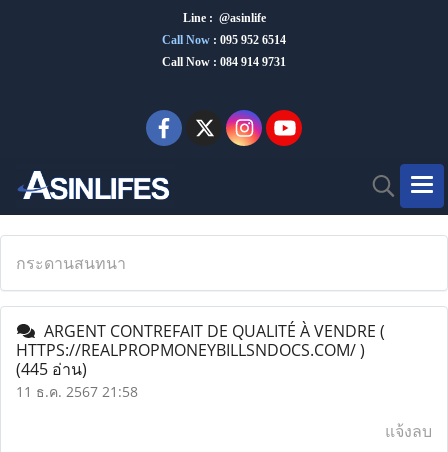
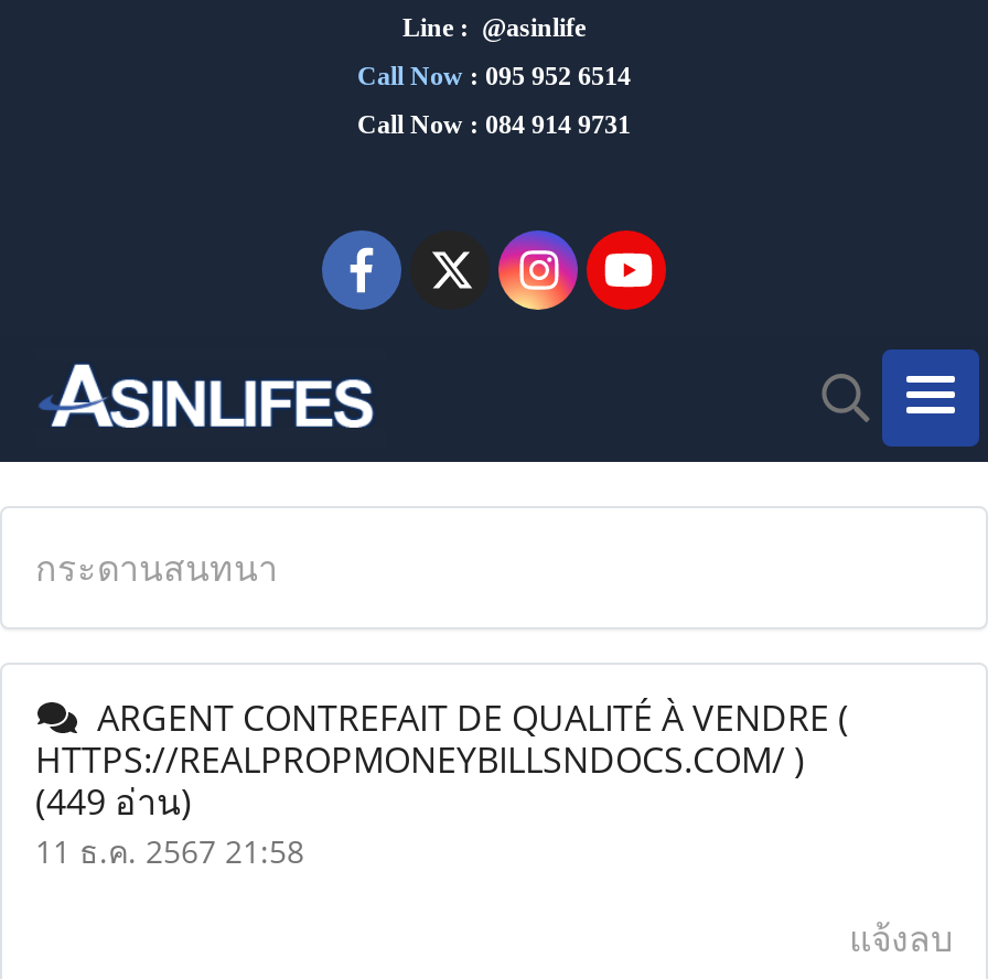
[16,358,87,380] (445 อ่าน) -> [35,777,192,826] (449 อ่าน)

